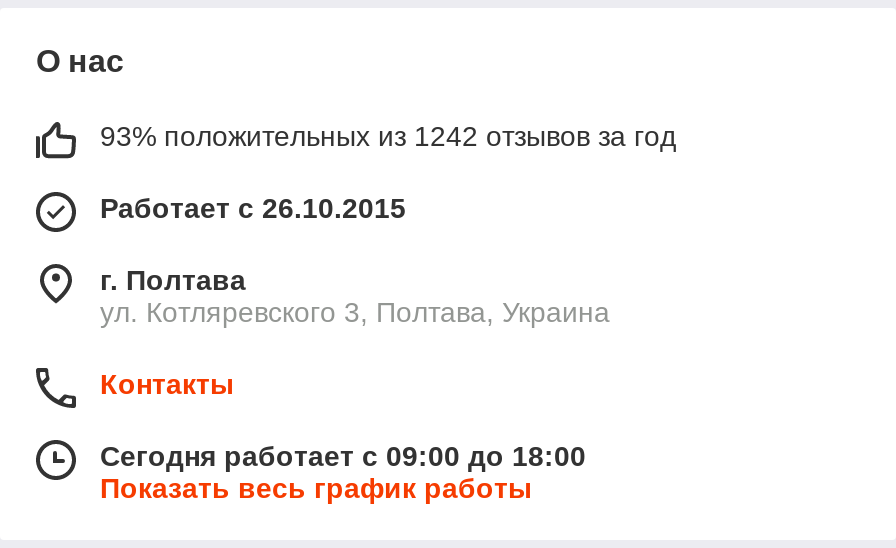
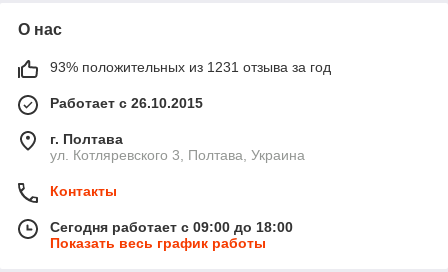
[100,120,676,152] 93% положительных из 1242 отзывов за год -> [50,59,331,75] 93% положительных из 1231 отзыва за год

